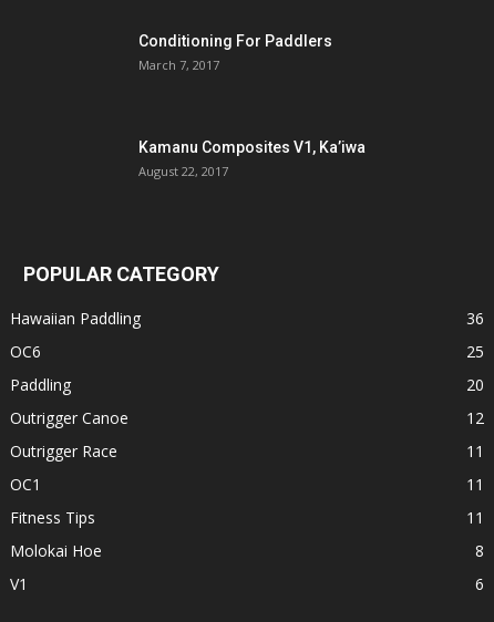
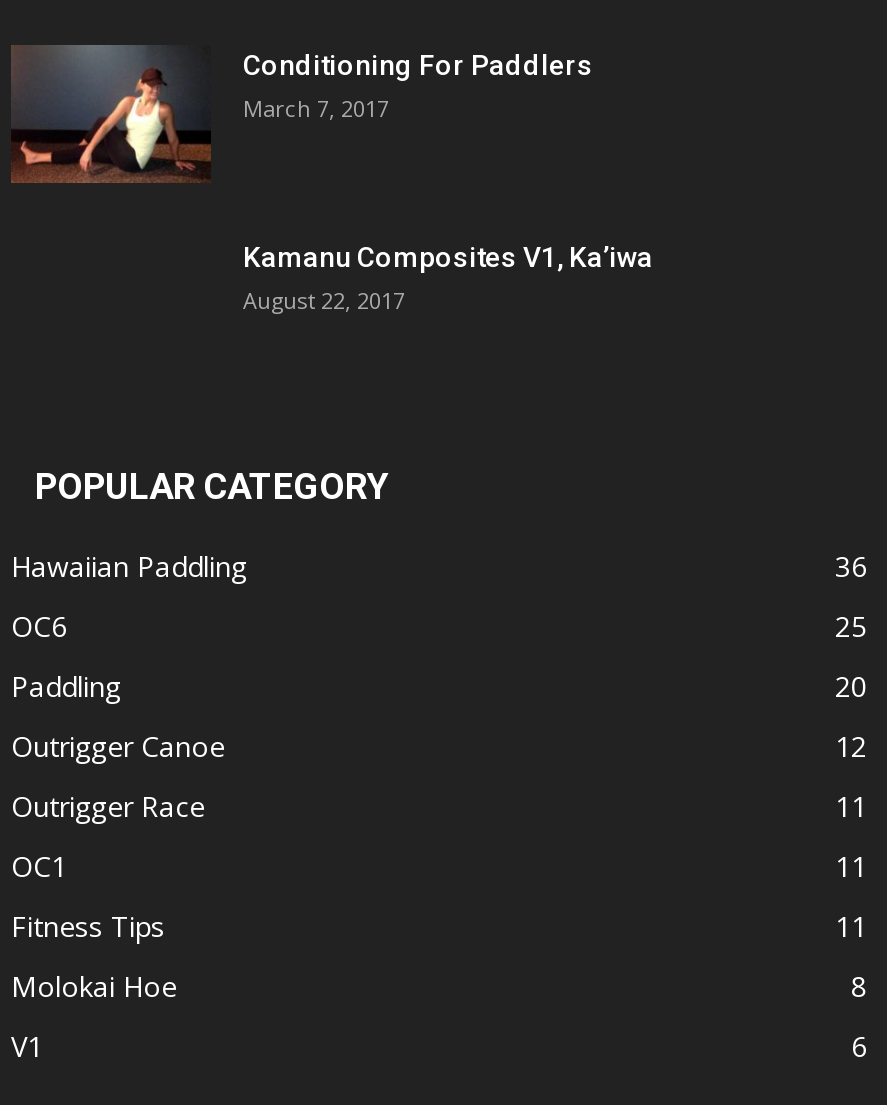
none -> [9,43,213,185] [image]

